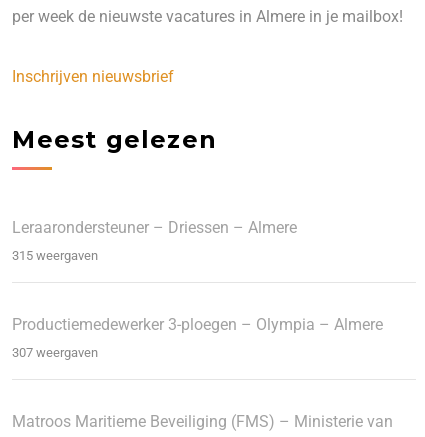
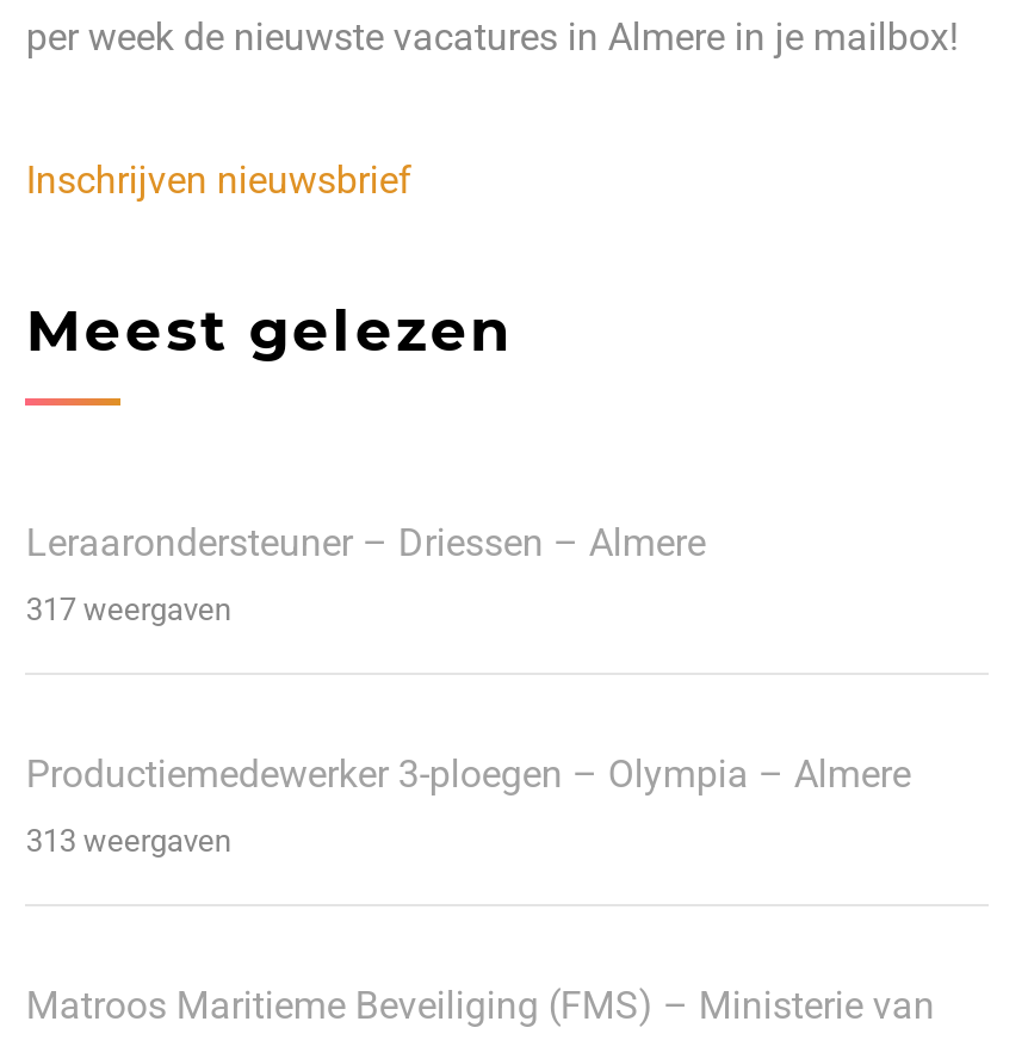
[12,248,98,263] 315 weergaven -> [26,591,231,627] 317 weergaven
[12,345,98,360] 307 weergaven -> [26,822,231,858] 313 weergaven

